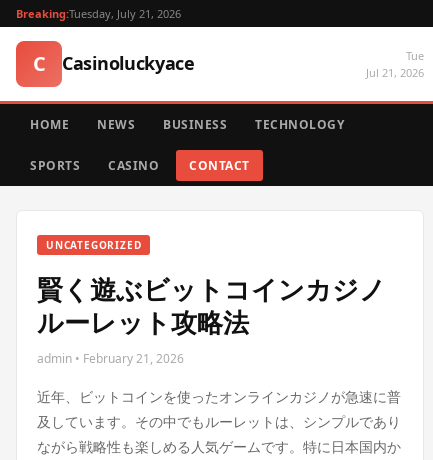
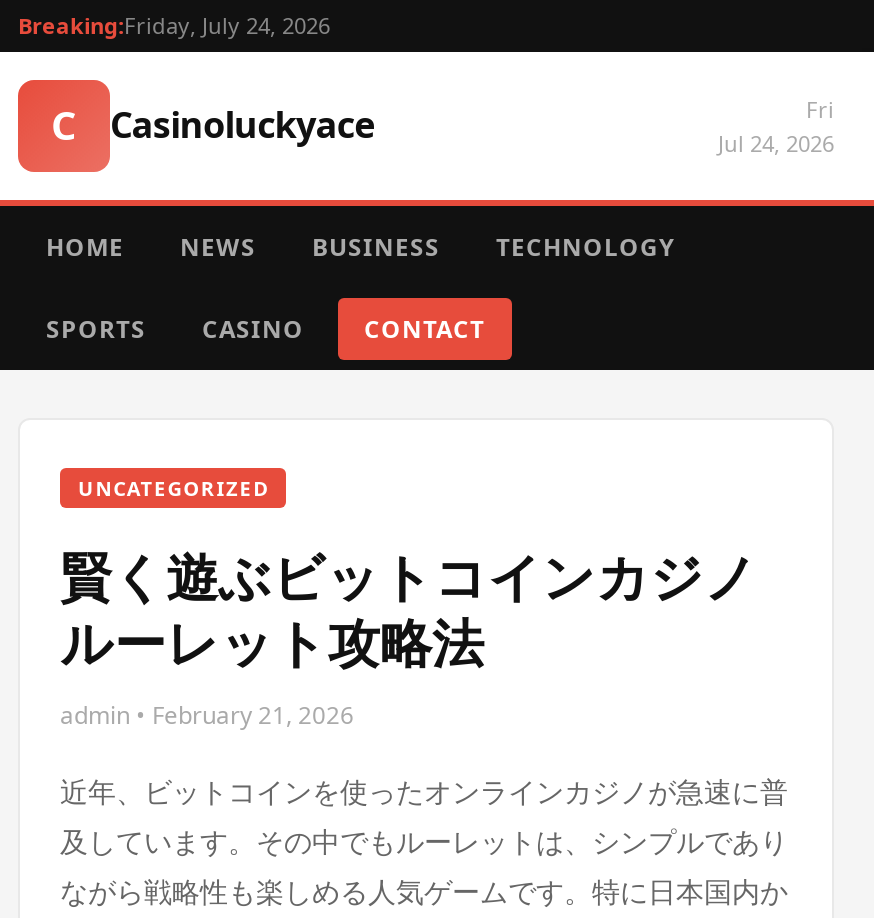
[16,6,181,21] Breaking:Tuesday, July 21, 2026 -> [18,10,330,40] Breaking:Friday, July 24, 2026
[366,48,424,80] Tue | Jul 21, 2026 -> [718,94,834,158] Fri | Jul 24, 2026

